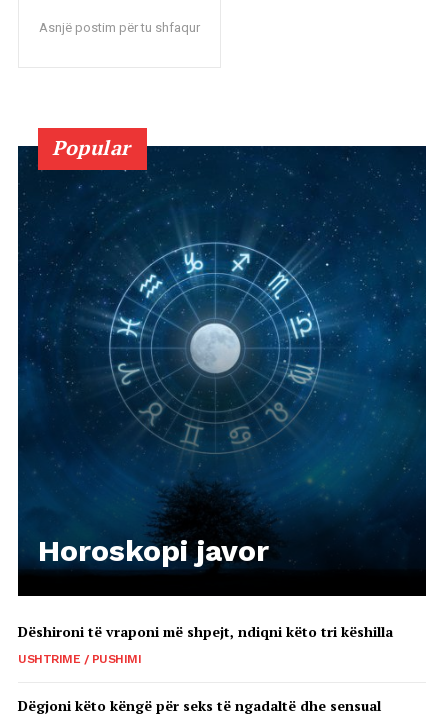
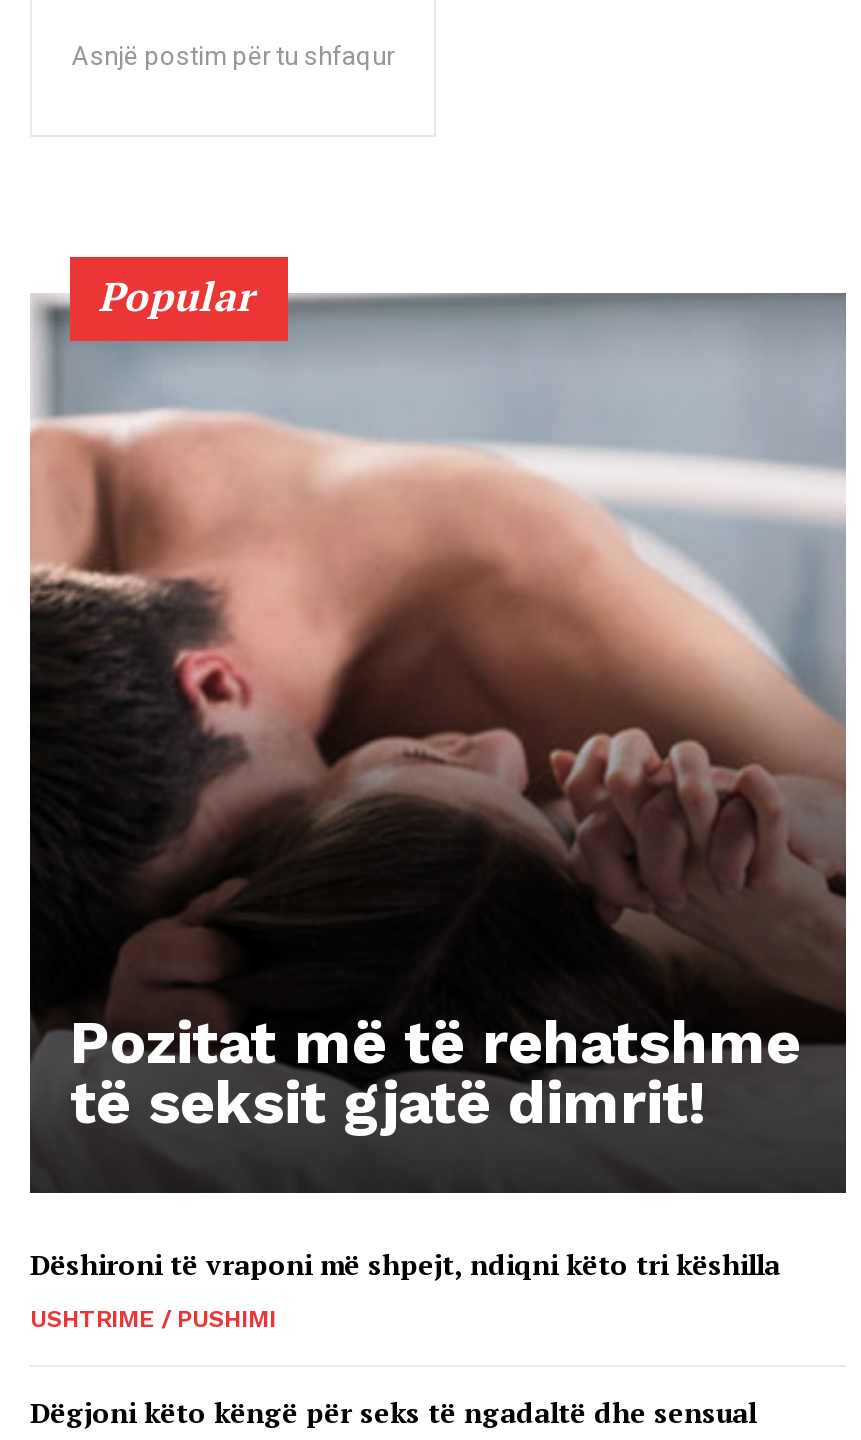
[17,145,427,595] [image] | Horoskopi javor -> [28,293,848,1193] [image] | Pozitat më të rehatshme | të seksit gjatë dimrit!

